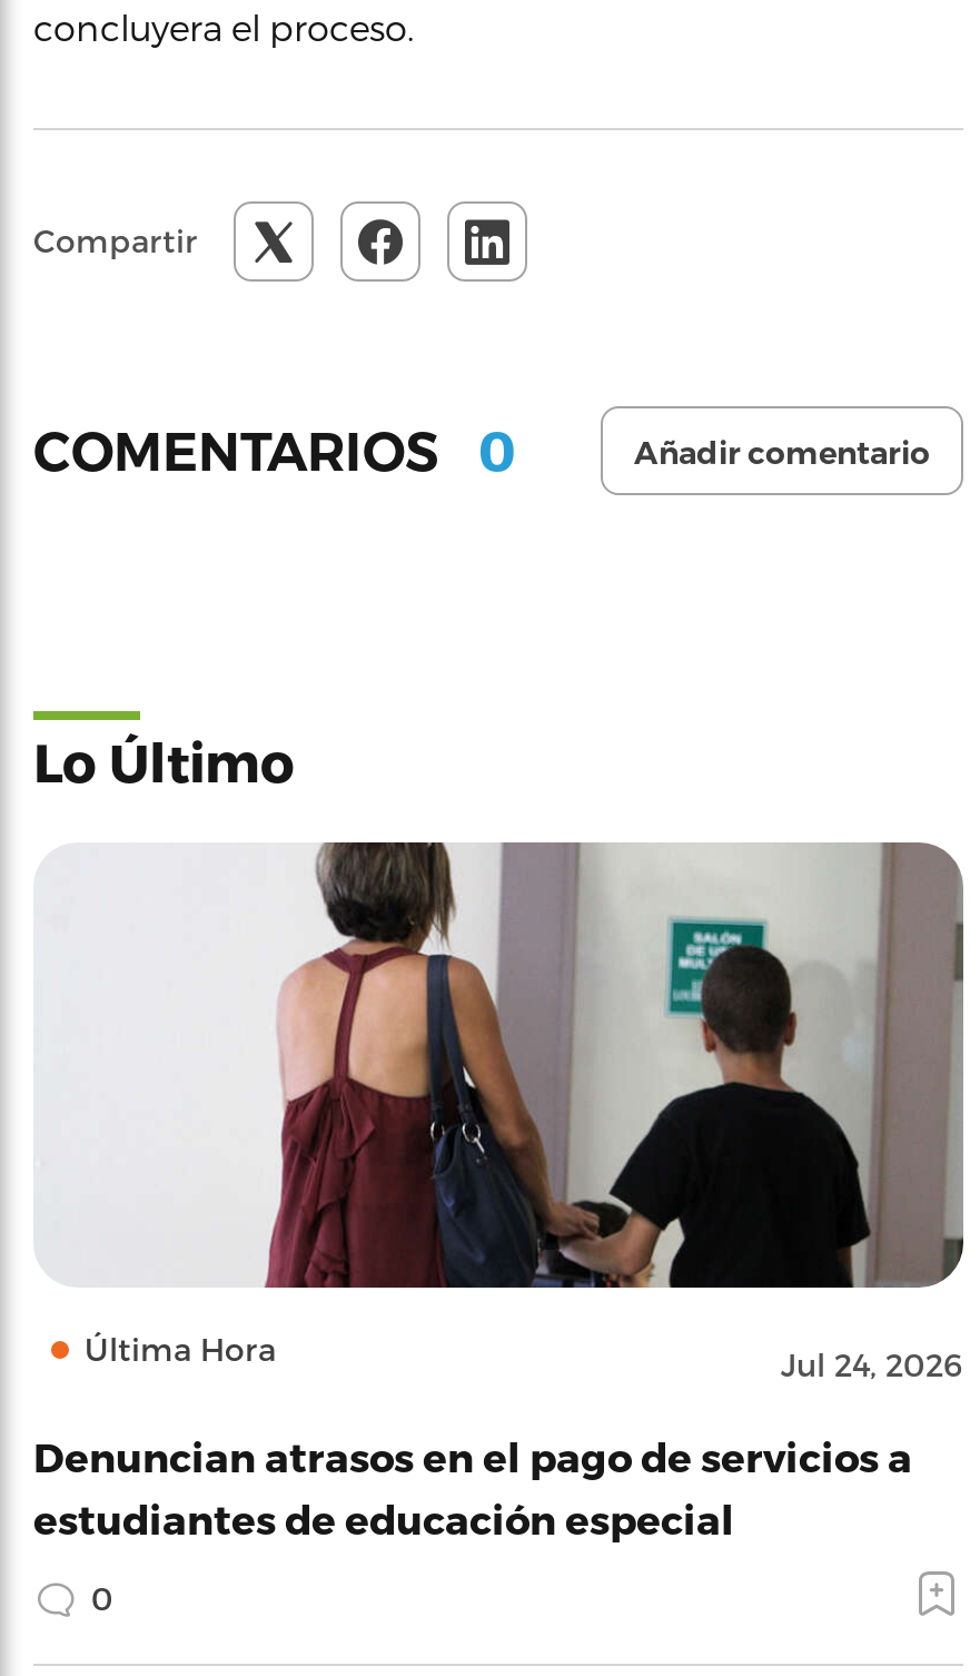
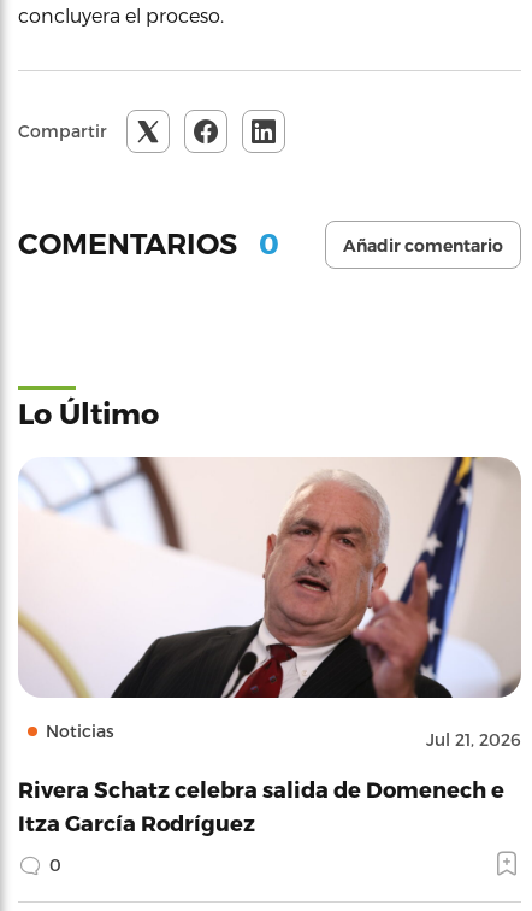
[36,839,963,1384] [image] | Última Hora | Jul 24, 2026 -> [17,456,521,749] [image] | Noticias | Jul 21, 2026
[33,1433,912,1542] Denuncian atrasos en el pago de servicios a | estudiantes de educación especial -> [18,776,504,835] Rivera Schatz celebra salida de Domenech e | Itza García Rodríguez

